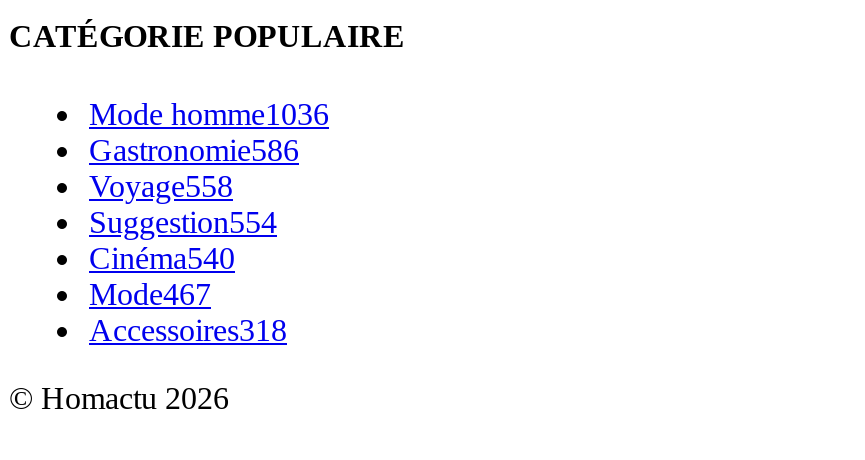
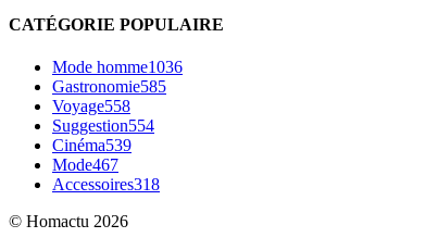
[89,133,299,167] Gastronomie586 -> [52,77,166,96] Gastronomie585
[89,241,235,275] Cinéma540 -> [52,136,132,155] Cinéma539

